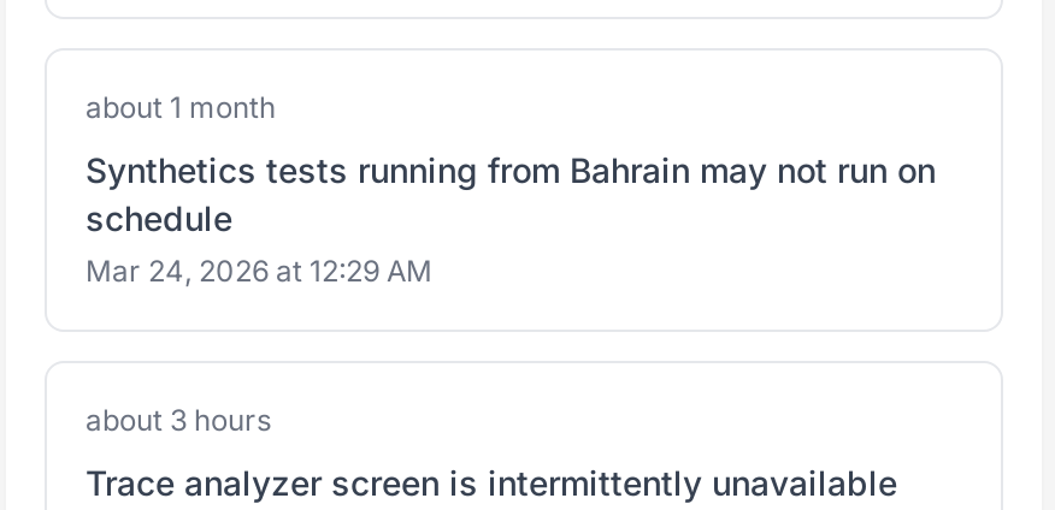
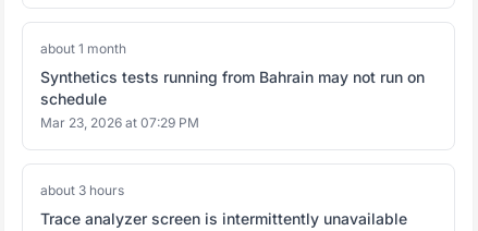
[86,253,432,289] Mar 24, 2026 at 12:29 AM -> [40,114,199,131] Mar 23, 2026 at 07:29 PM

